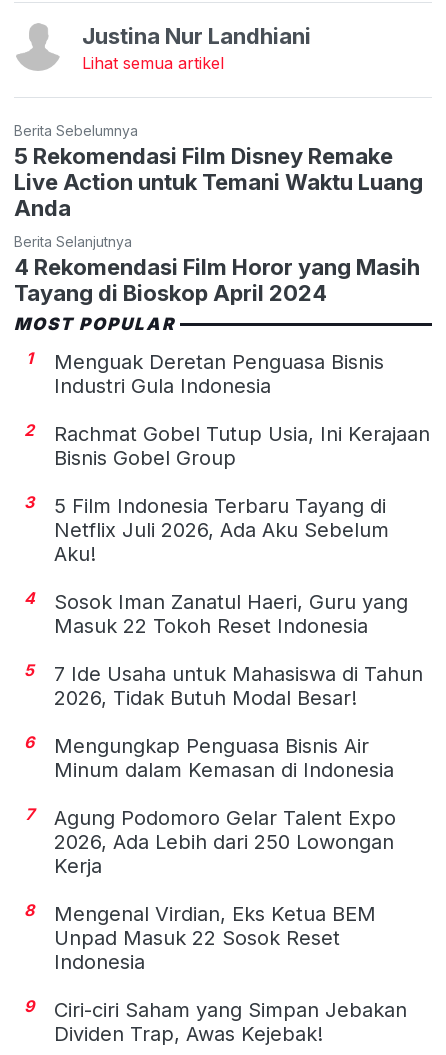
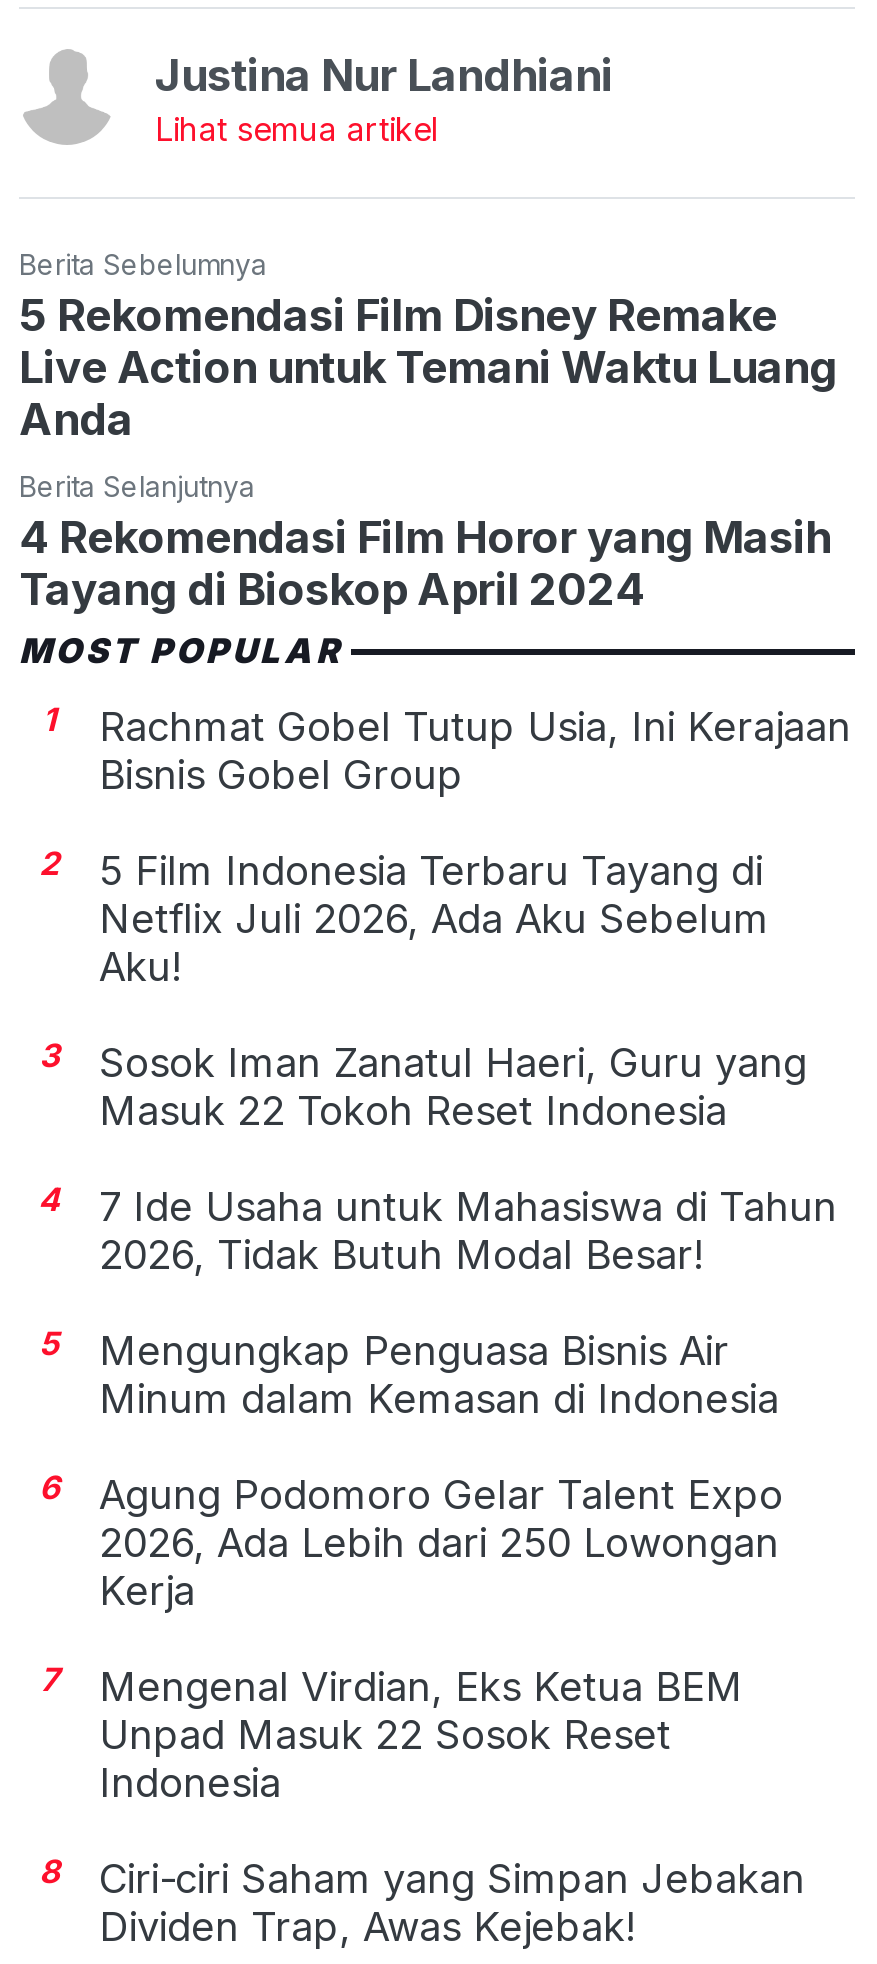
[24,350,384,440] Menguak Deretan Penguasa Bisnis | Industri Gula Indonesia | 2 -> none
[24,492,386,518] 3 5 Film Indonesia Terbaru Tayang di -> [39,844,763,896] 2 5 Film Indonesia Terbaru Tayang di
[23,588,408,614] 4 Sosok Iman Zanatul Haeri, Guru yang -> [39,1036,807,1088] 3 Sosok Iman Zanatul Haeri, Guru yang
[24,660,423,686] 5 7 Ide Usaha untuk Mahasiswa di Tahun -> [38,1180,837,1232] 4 7 Ide Usaha untuk Mahasiswa di Tahun
[24,732,369,758] 6 Mengungkap Penguasa Bisnis Air -> [39,1324,729,1376] 5 Mengungkap Penguasa Bisnis Air
[24,804,396,830] 7 Agung Podomoro Gelar Talent Expo -> [39,1468,783,1520] 6 Agung Podomoro Gelar Talent Expo
[24,900,376,926] 8 Mengenal Virdian, Eks Ketua BEM -> [40,1660,743,1712] 7 Mengenal Virdian, Eks Ketua BEM
[24,996,407,1022] 9 Ciri-ciri Saham yang Simpan Jebakan -> [39,1852,805,1904] 8 Ciri-ciri Saham yang Simpan Jebakan

